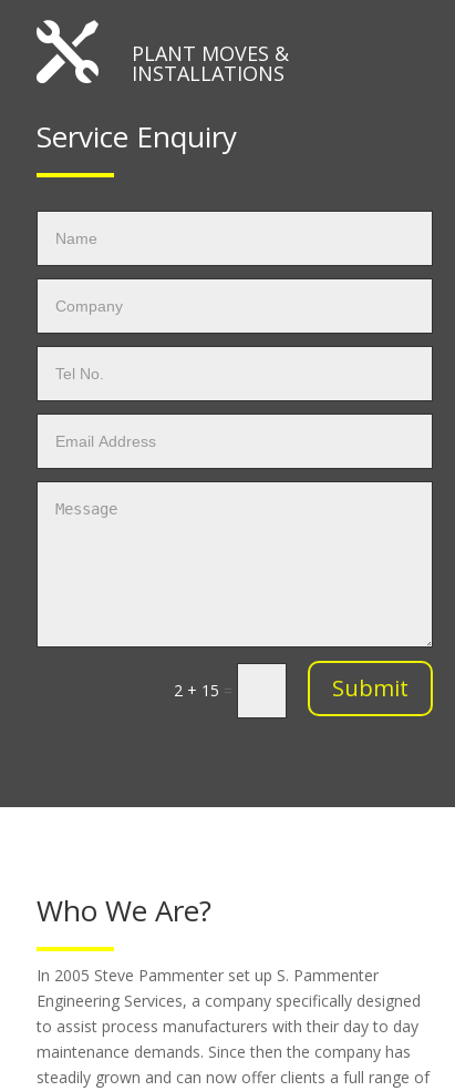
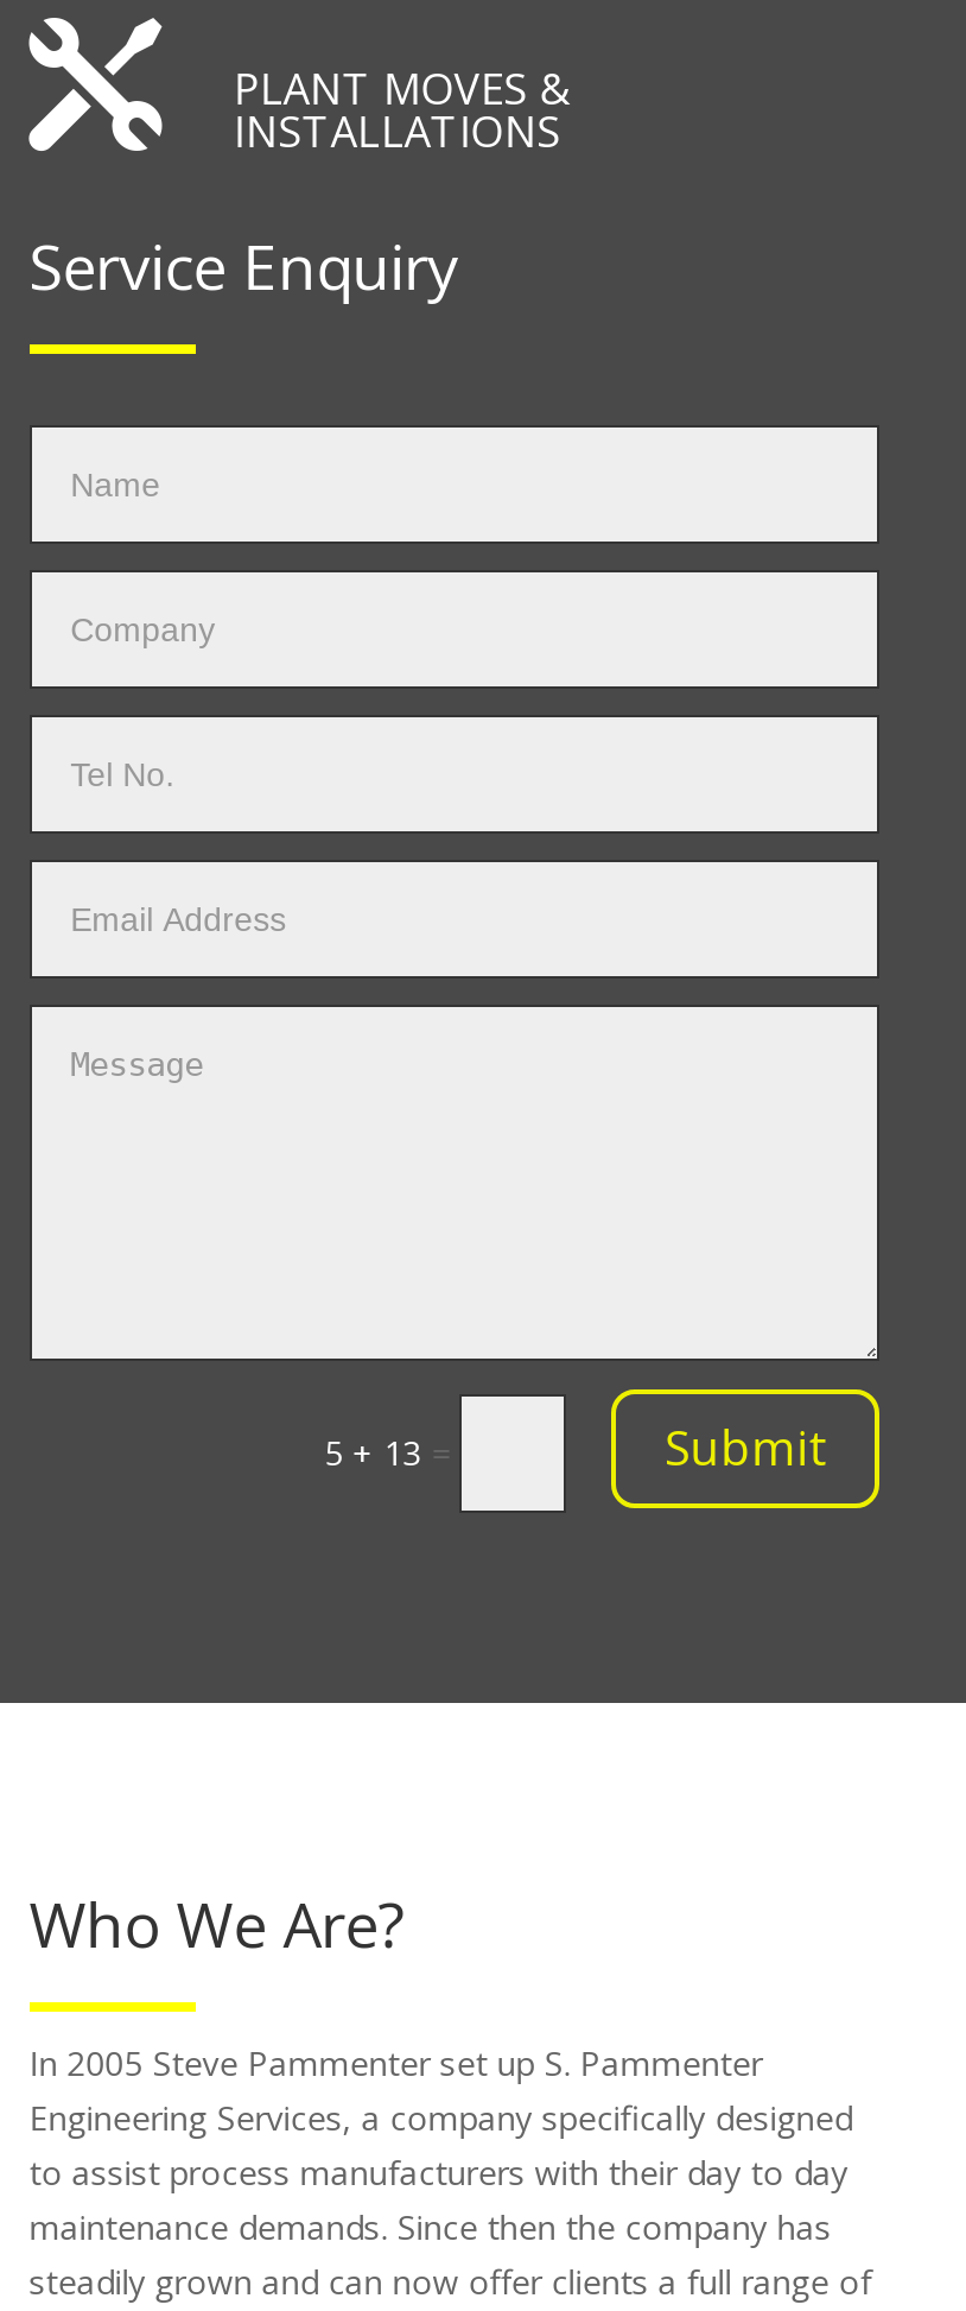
[174,679,237,701] 2 + 15 = -> [324,1429,460,1474] 5 + 13 =

